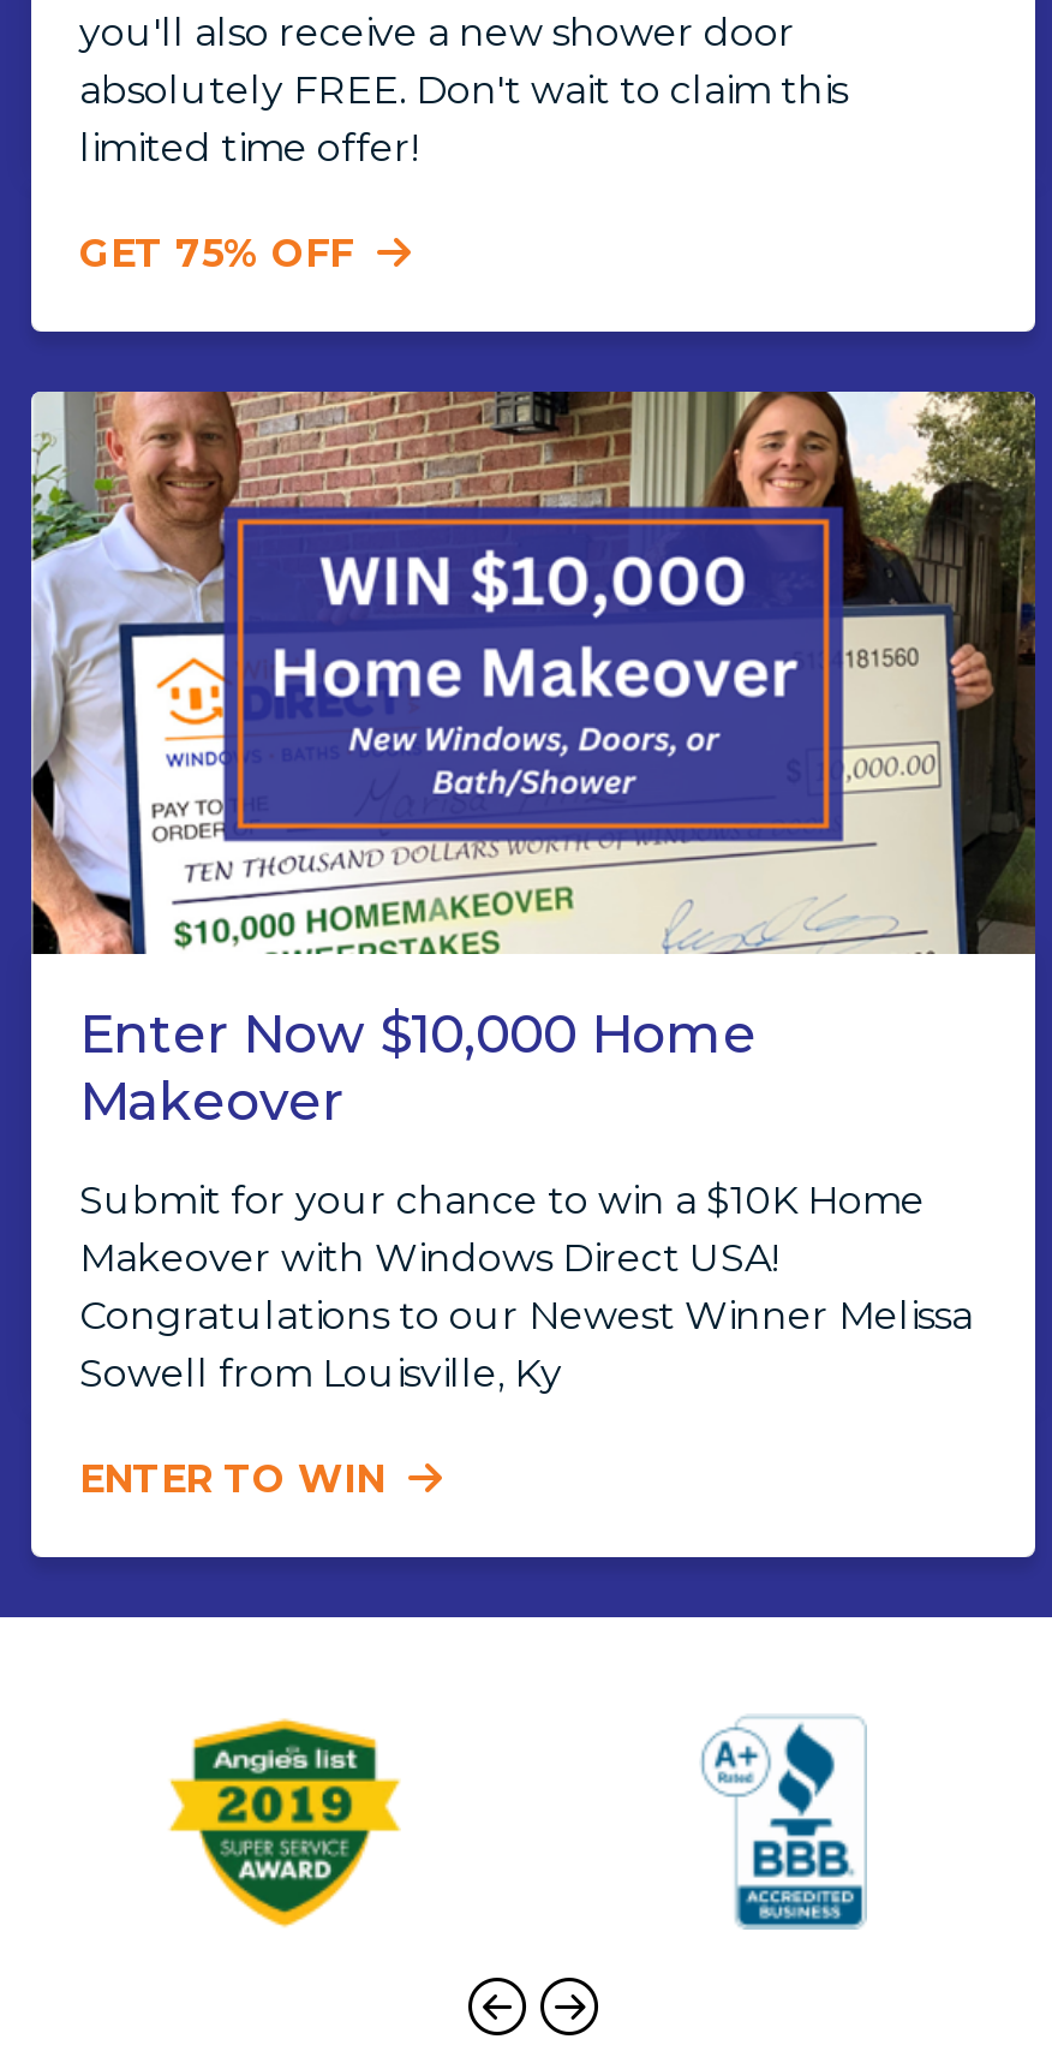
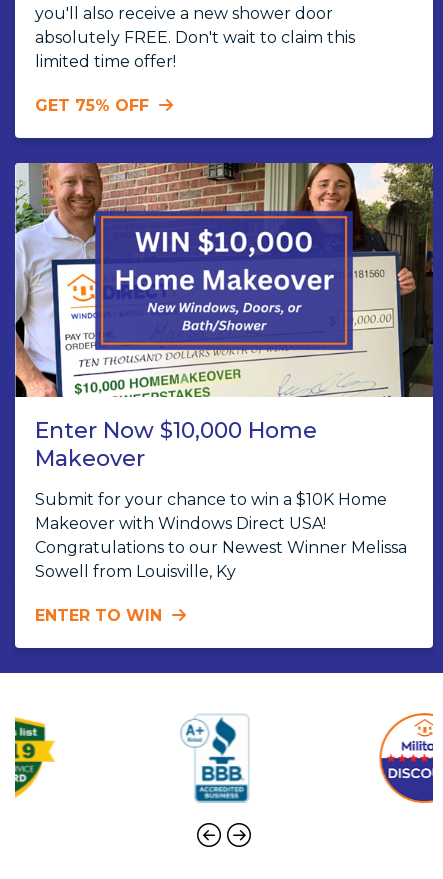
none -> [14,716,55,798] [image]
none -> [180,714,250,803] [image]
none -> [378,712,434,804] [image]
[168,1718,401,1930] [image] -> none
[699,1716,867,1930] [image] -> none

